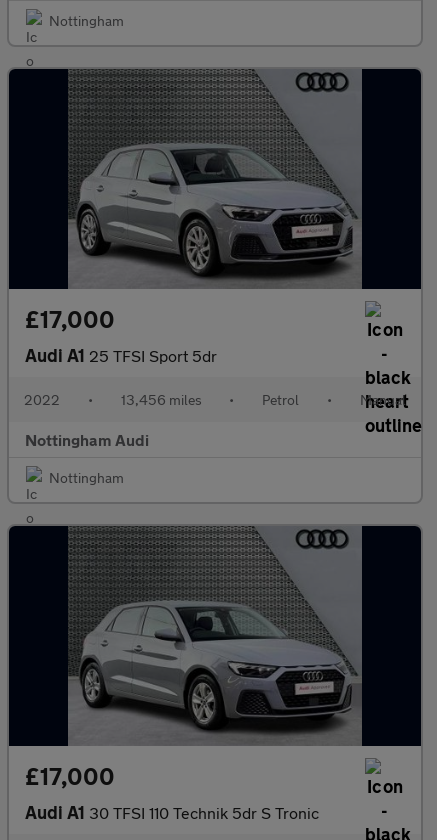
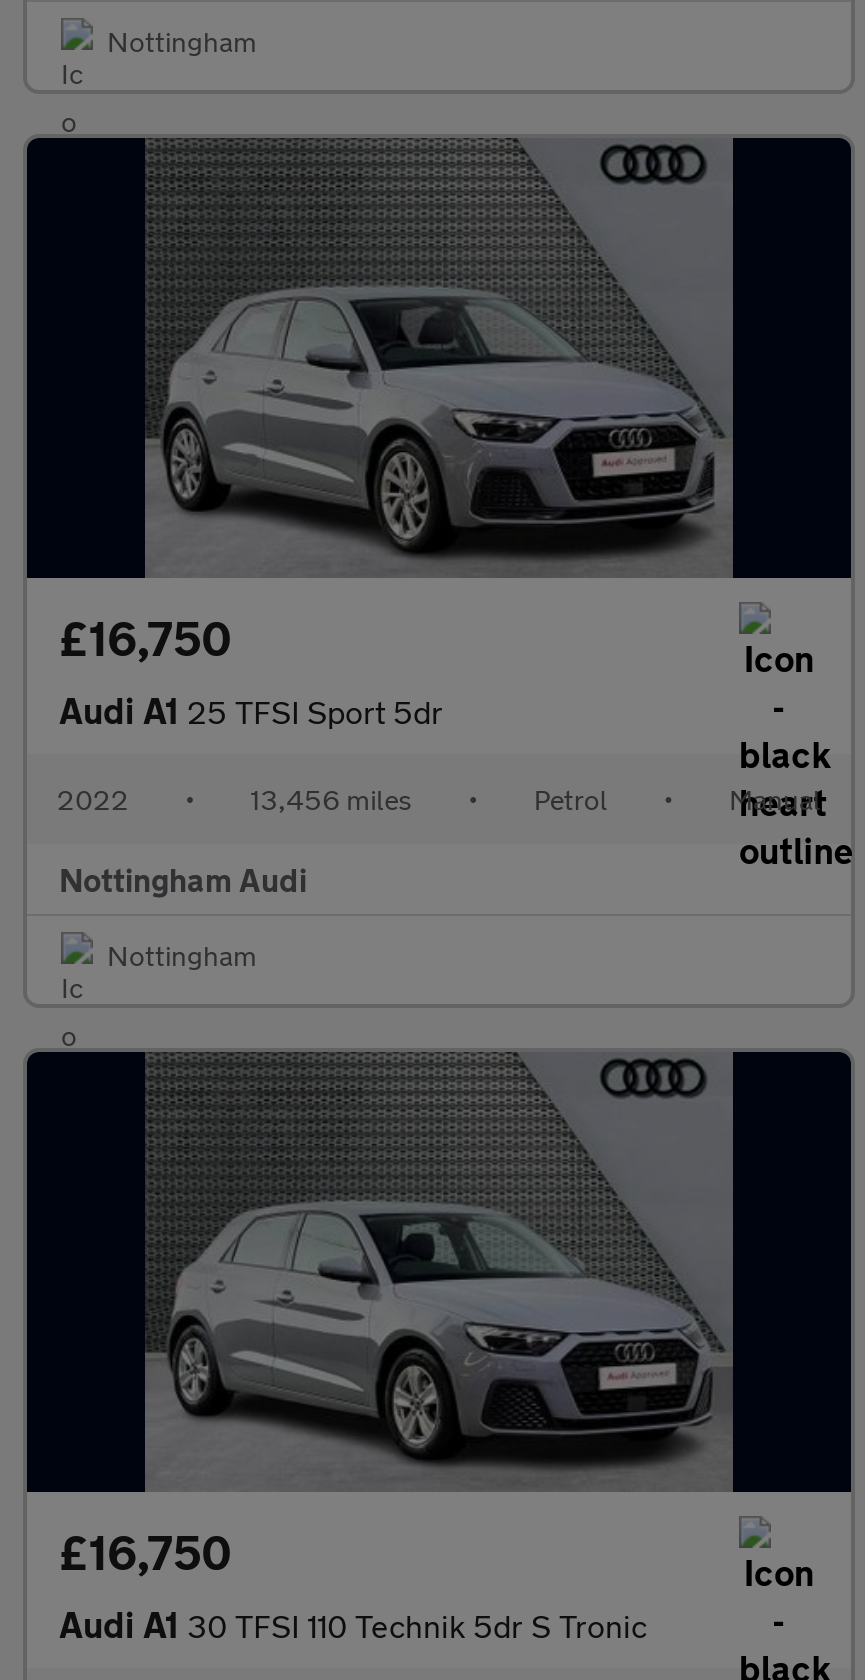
[25,305,115,333] £17,000 -> [59,610,233,666] £16,750
[25,762,115,790] £17,000 -> [59,1524,233,1580] £16,750

